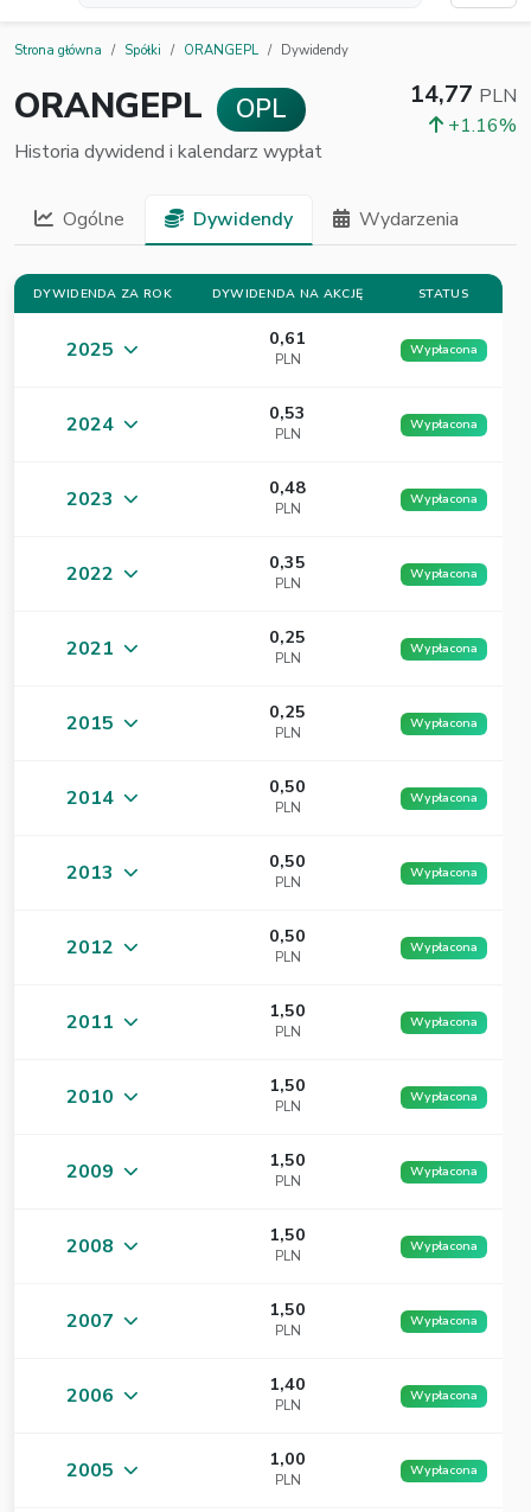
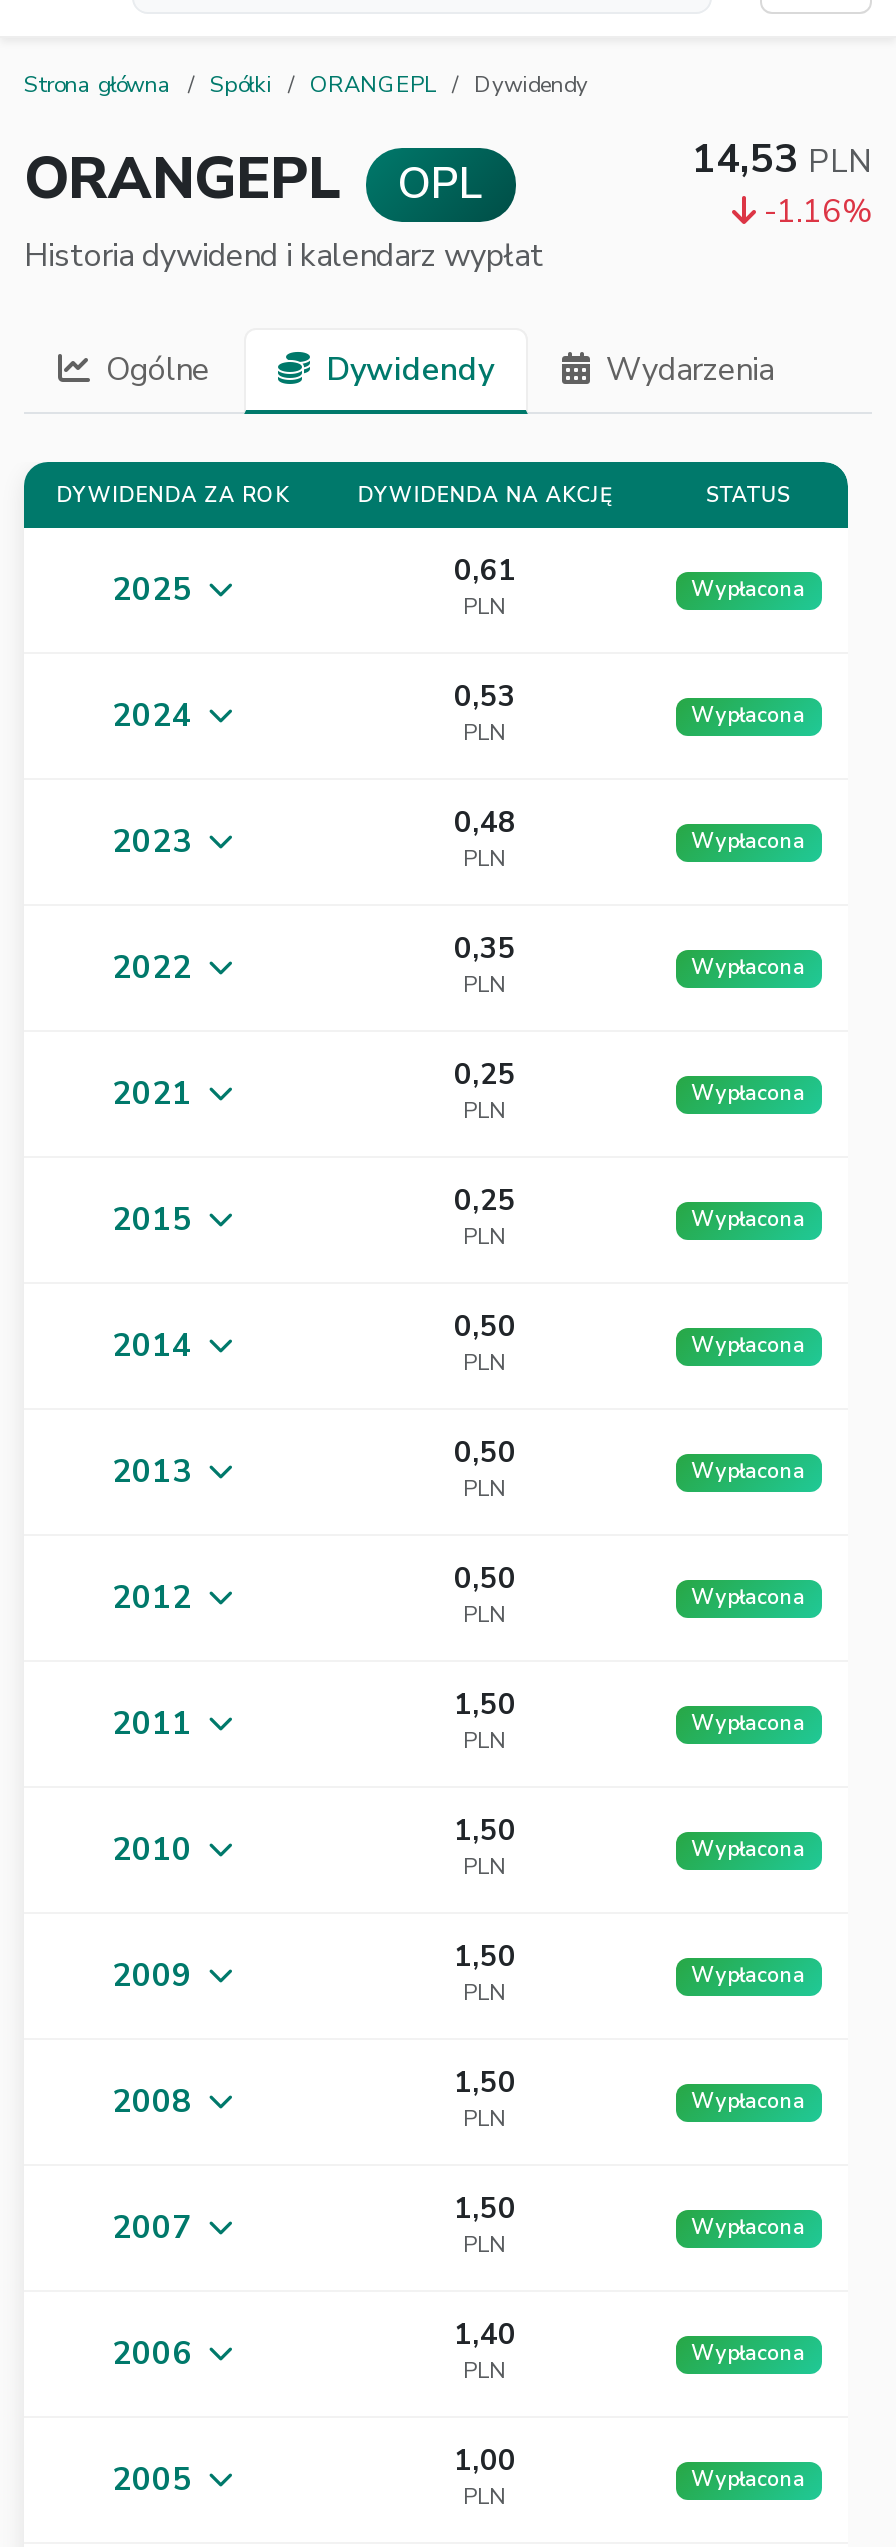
[410,79,517,111] 14,77 PLN -> [692,133,872,187] 14,53 PLN
[443,113,517,139] +1.16% -> [756,191,872,235] -1.16%

